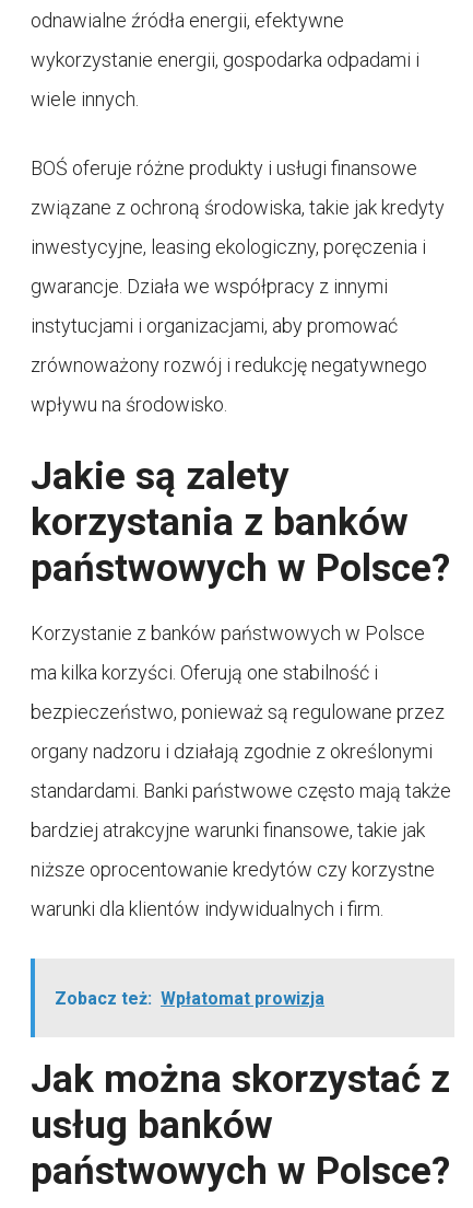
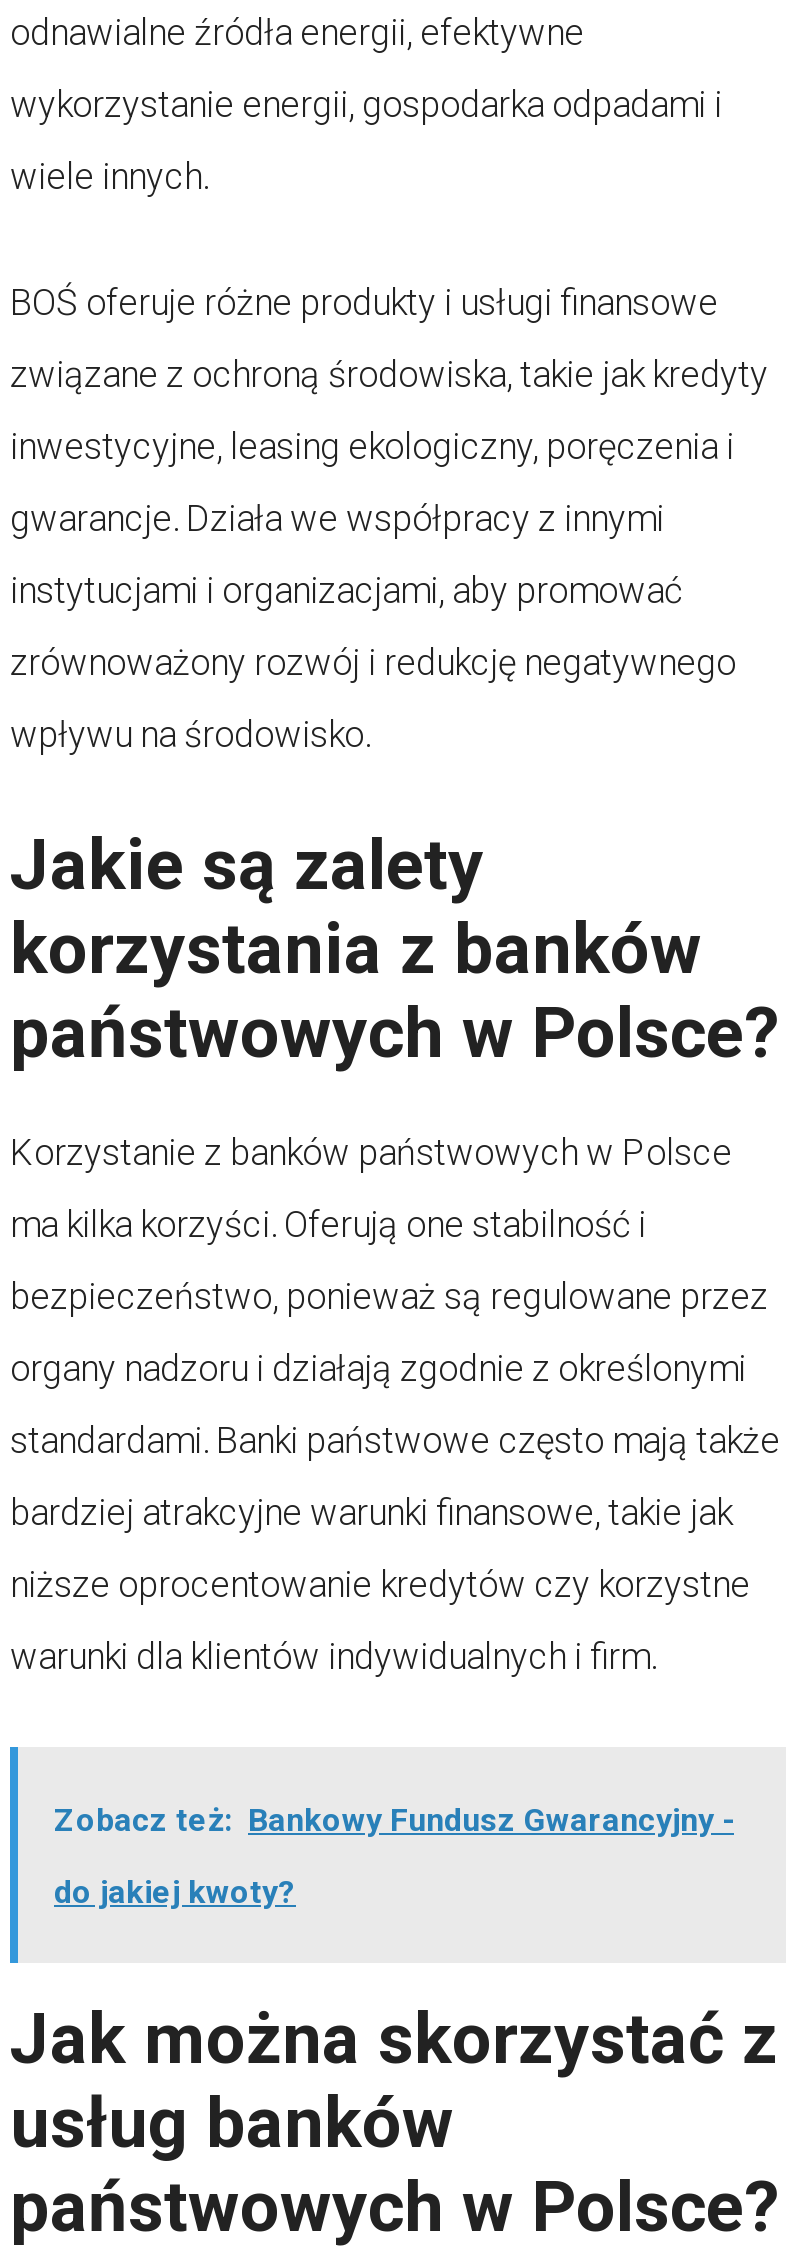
[55,988,324,1009] Zobacz też: Wpłatomat prowizja -> [54,1800,734,1910] Zobacz też: Bankowy Fundusz Gwarancyjny - | do jakiej kwoty?

